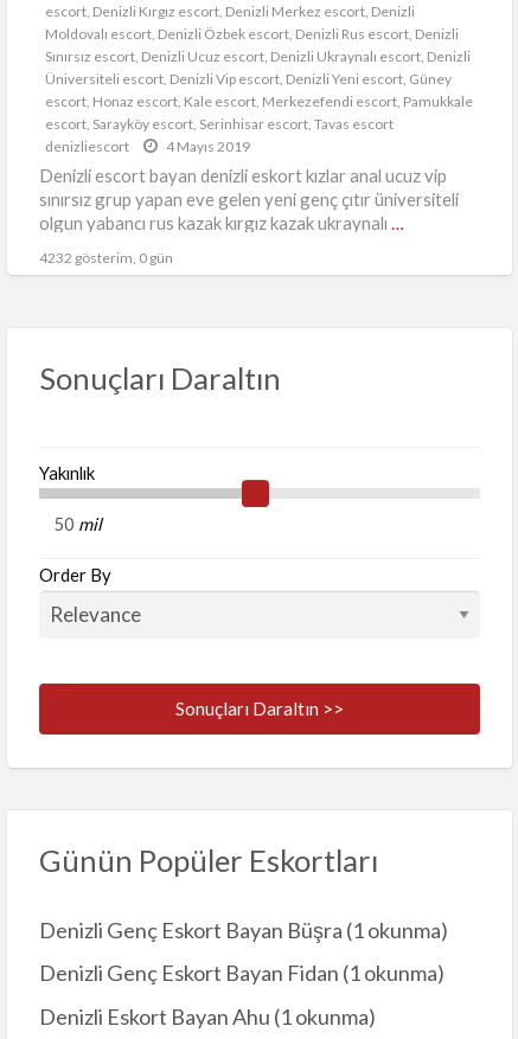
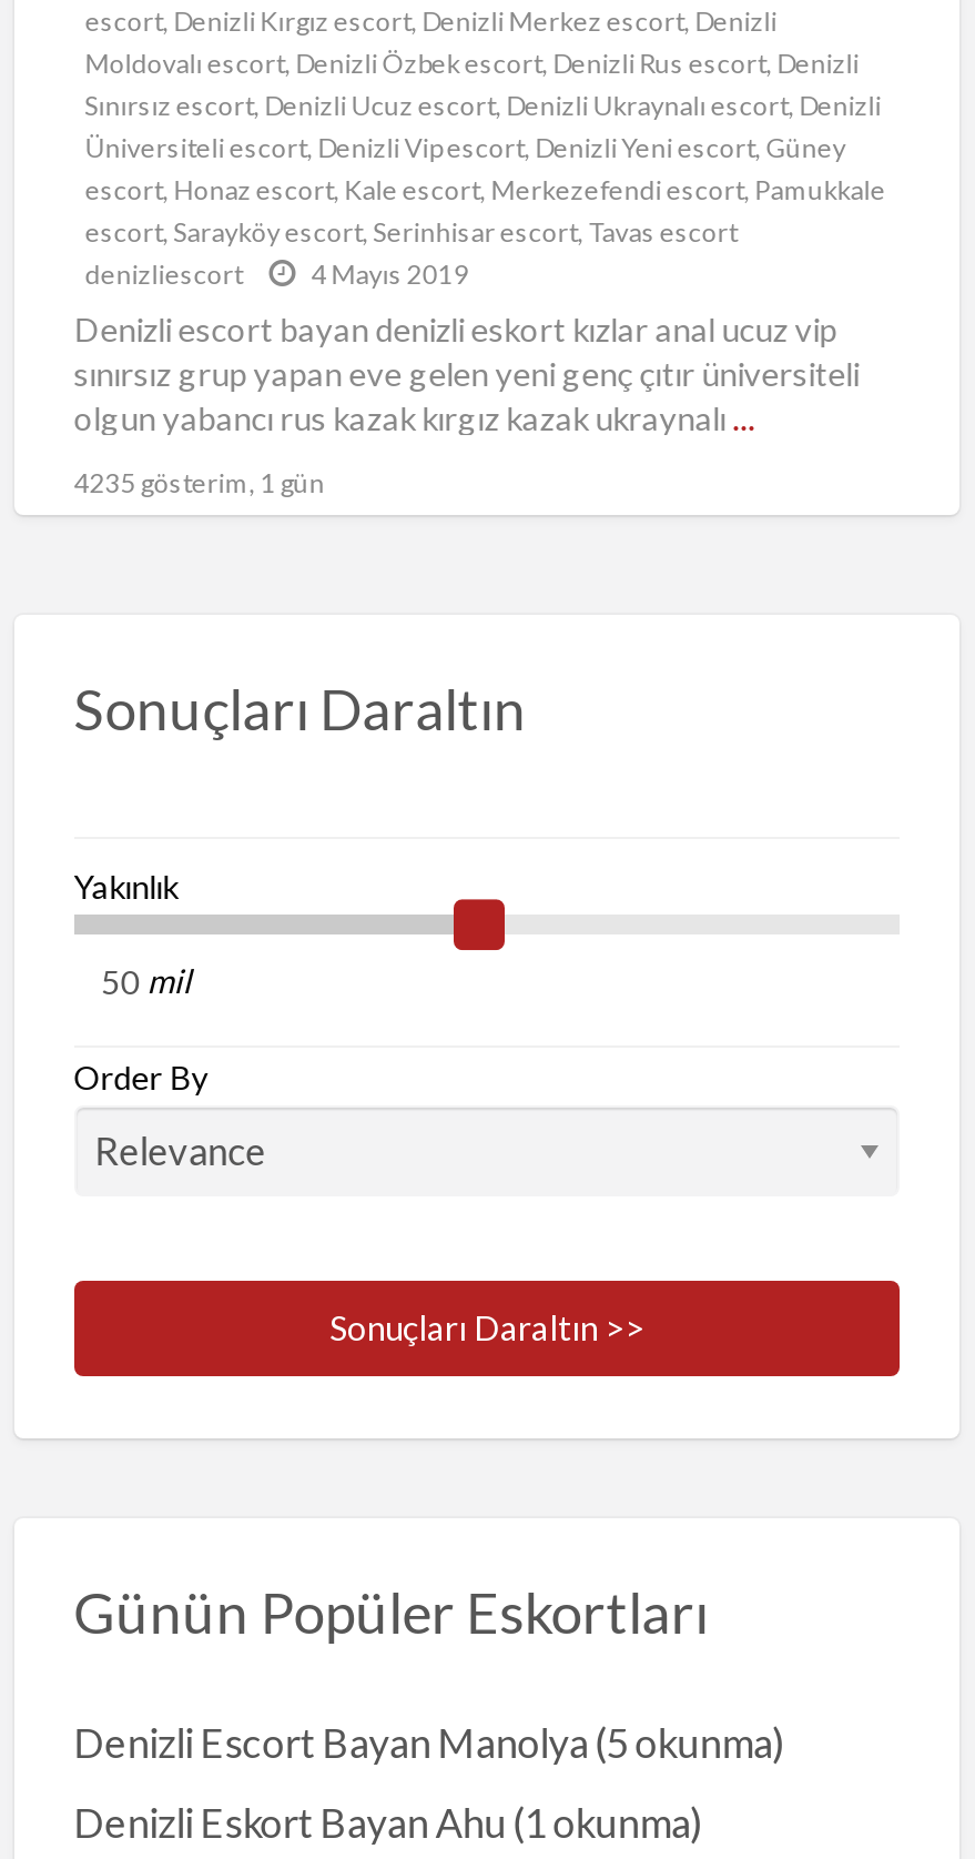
[39,249,173,267] 4232 gösterim, 0 gün -> [74,466,324,500] 4235 gösterim, 1 gün
[39,916,448,986] Denizli Genç Eskort Bayan Büşra (1 okunma) | Denizli Genç Eskort Bayan Fidan (1 okunma) -> [74,1717,786,1766] Denizli Escort Bayan Manolya (5 okunma)

